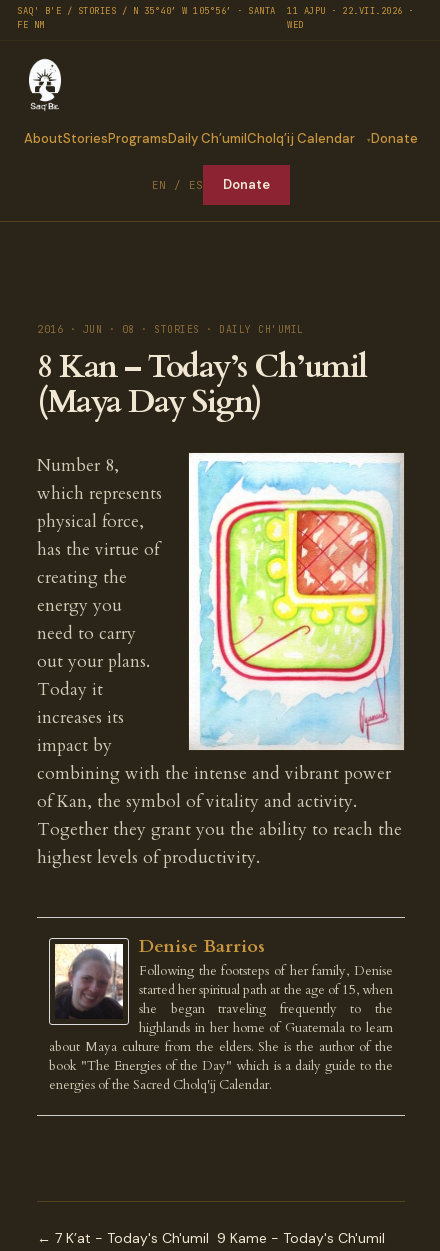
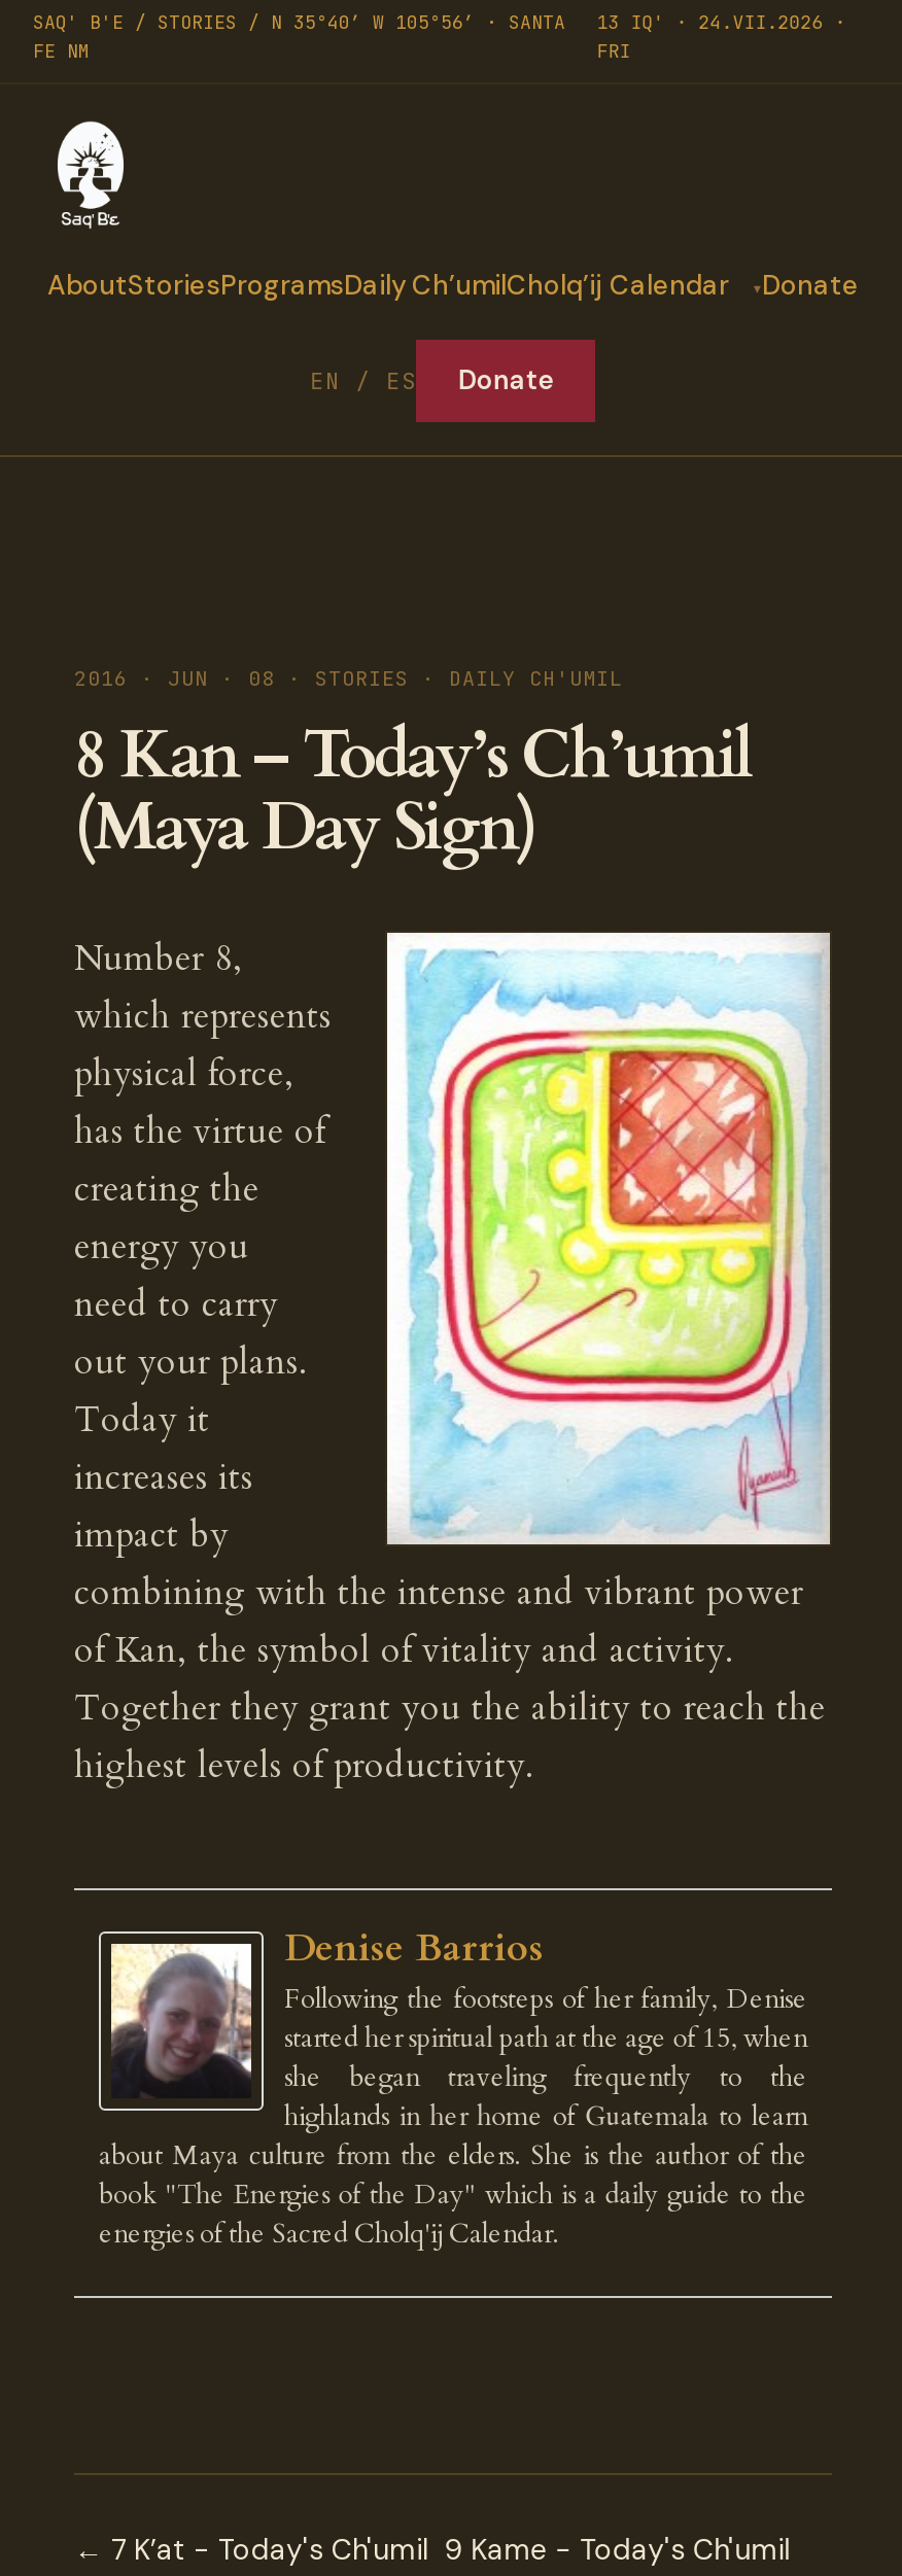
[287,5,414,31] 11 AJPU · 22.VII.2026 · | WED -> [597,10,846,64] 13 IQ' · 24.VII.2026 · | FRI

